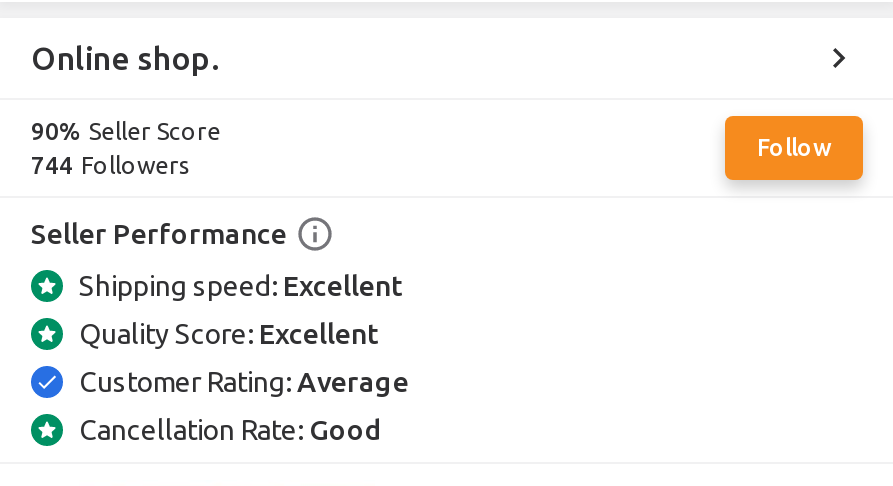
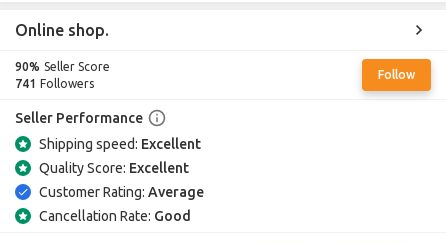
[31,152,189,178] 744 Followers -> [15,77,94,90] 741 Followers

